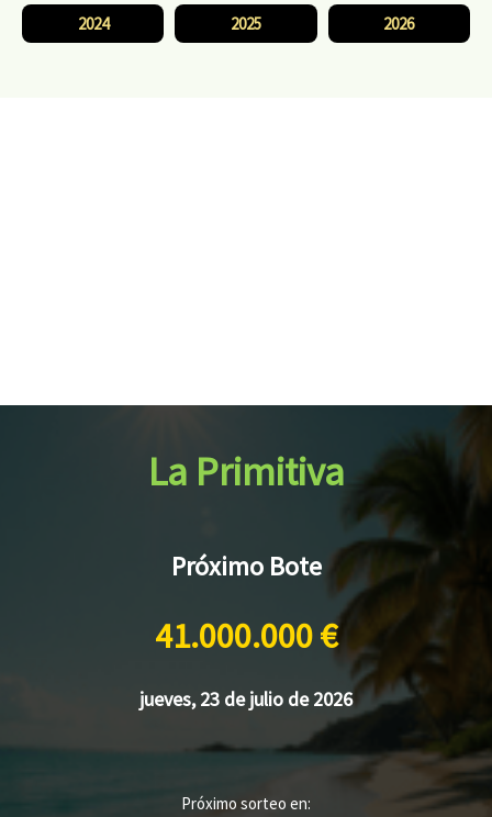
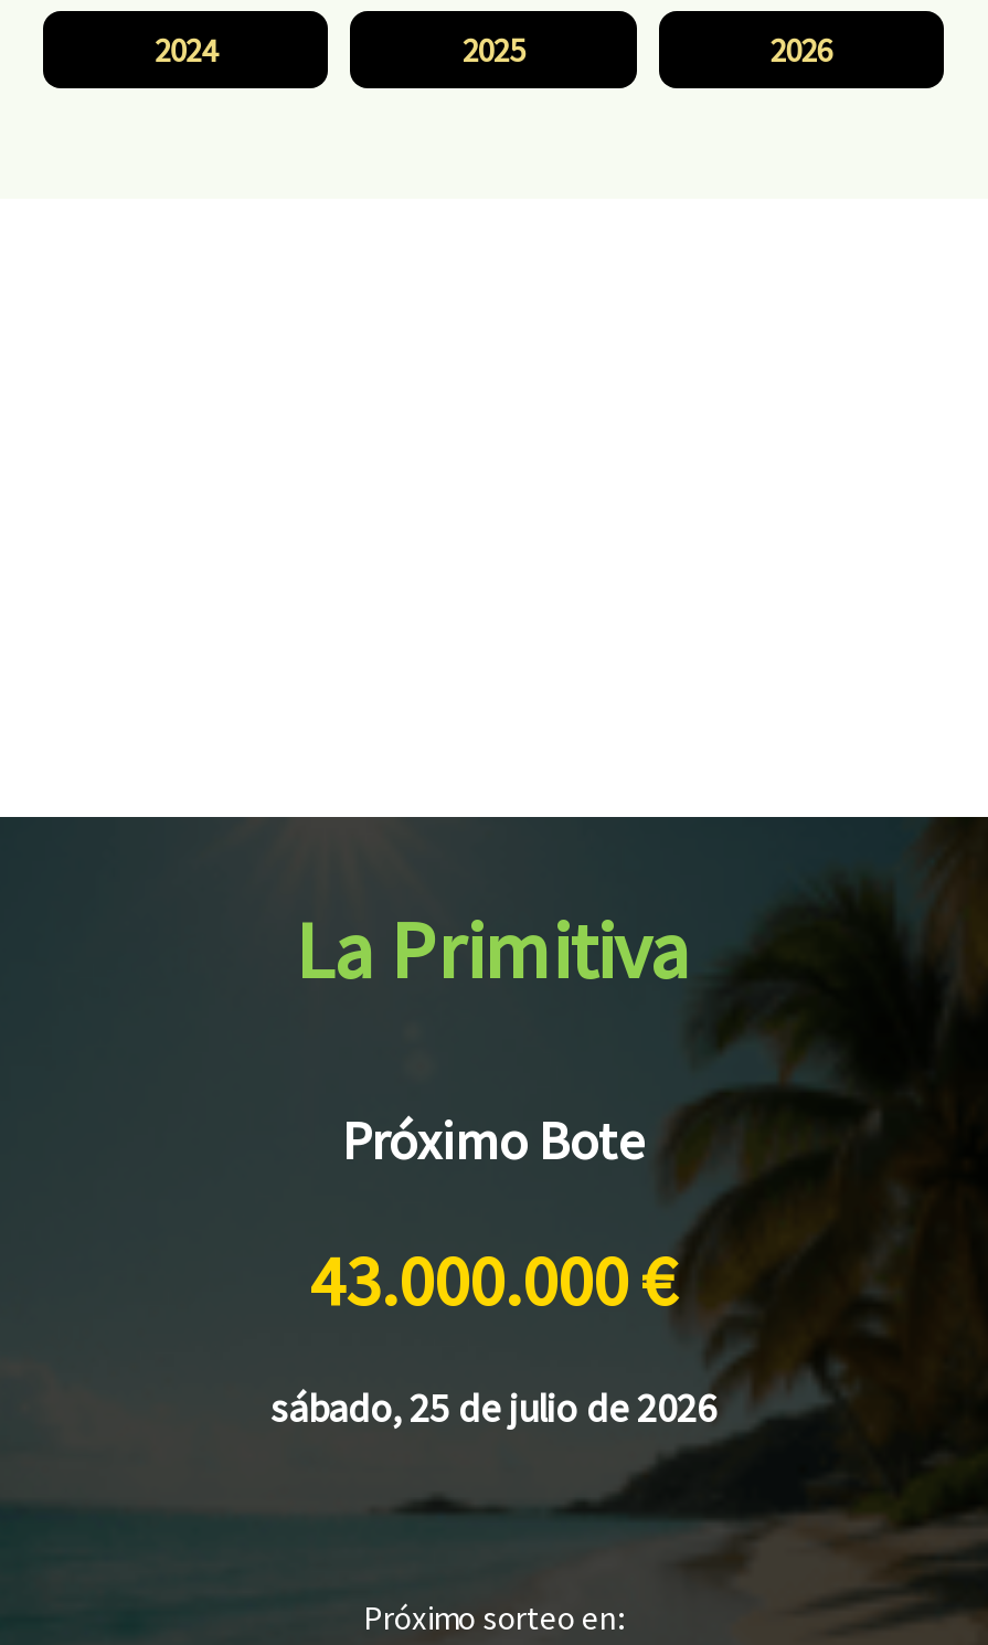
[155,614,337,658] 41.000.000 € -> [310,1237,677,1325] 43.000.000 €
[139,686,353,712] jueves, 23 de julio de 2026 -> [270,1382,716,1433] sábado, 25 de julio de 2026

